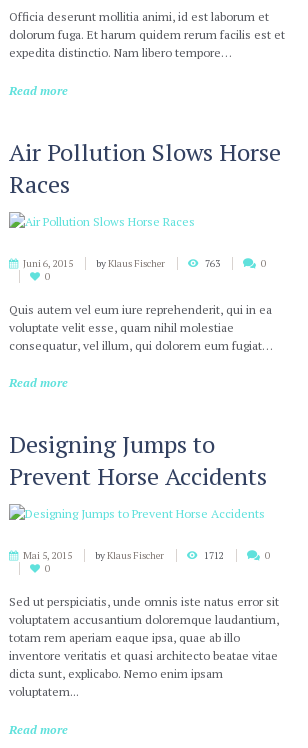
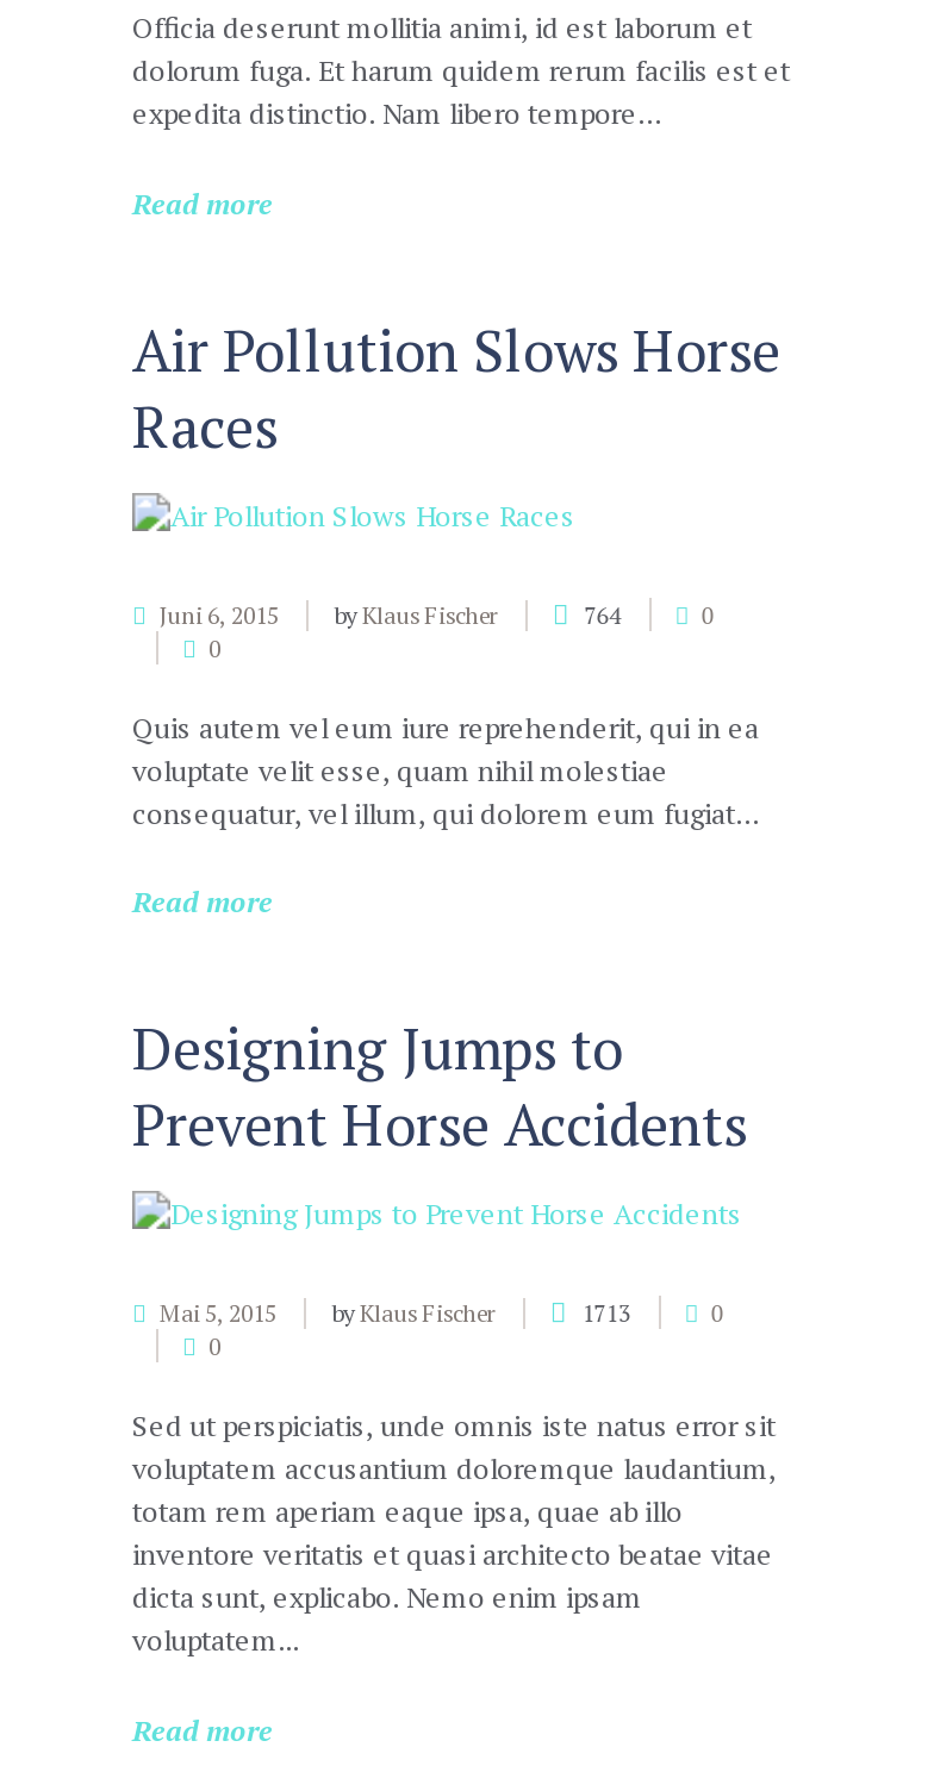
[205,257,220,270] 763 -> [584,600,620,631] 764
[204,549,224,562] 1712 -> [582,1299,629,1330] 1713

